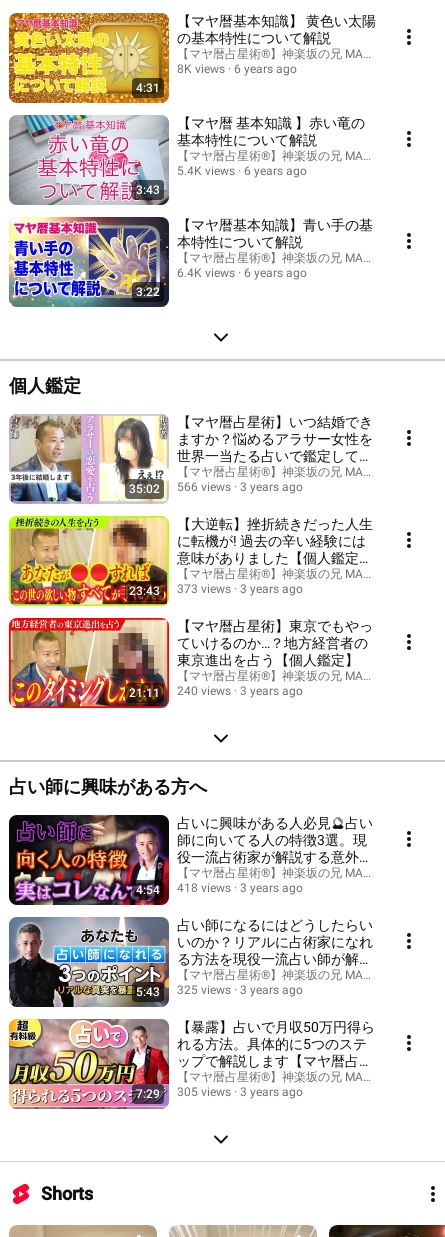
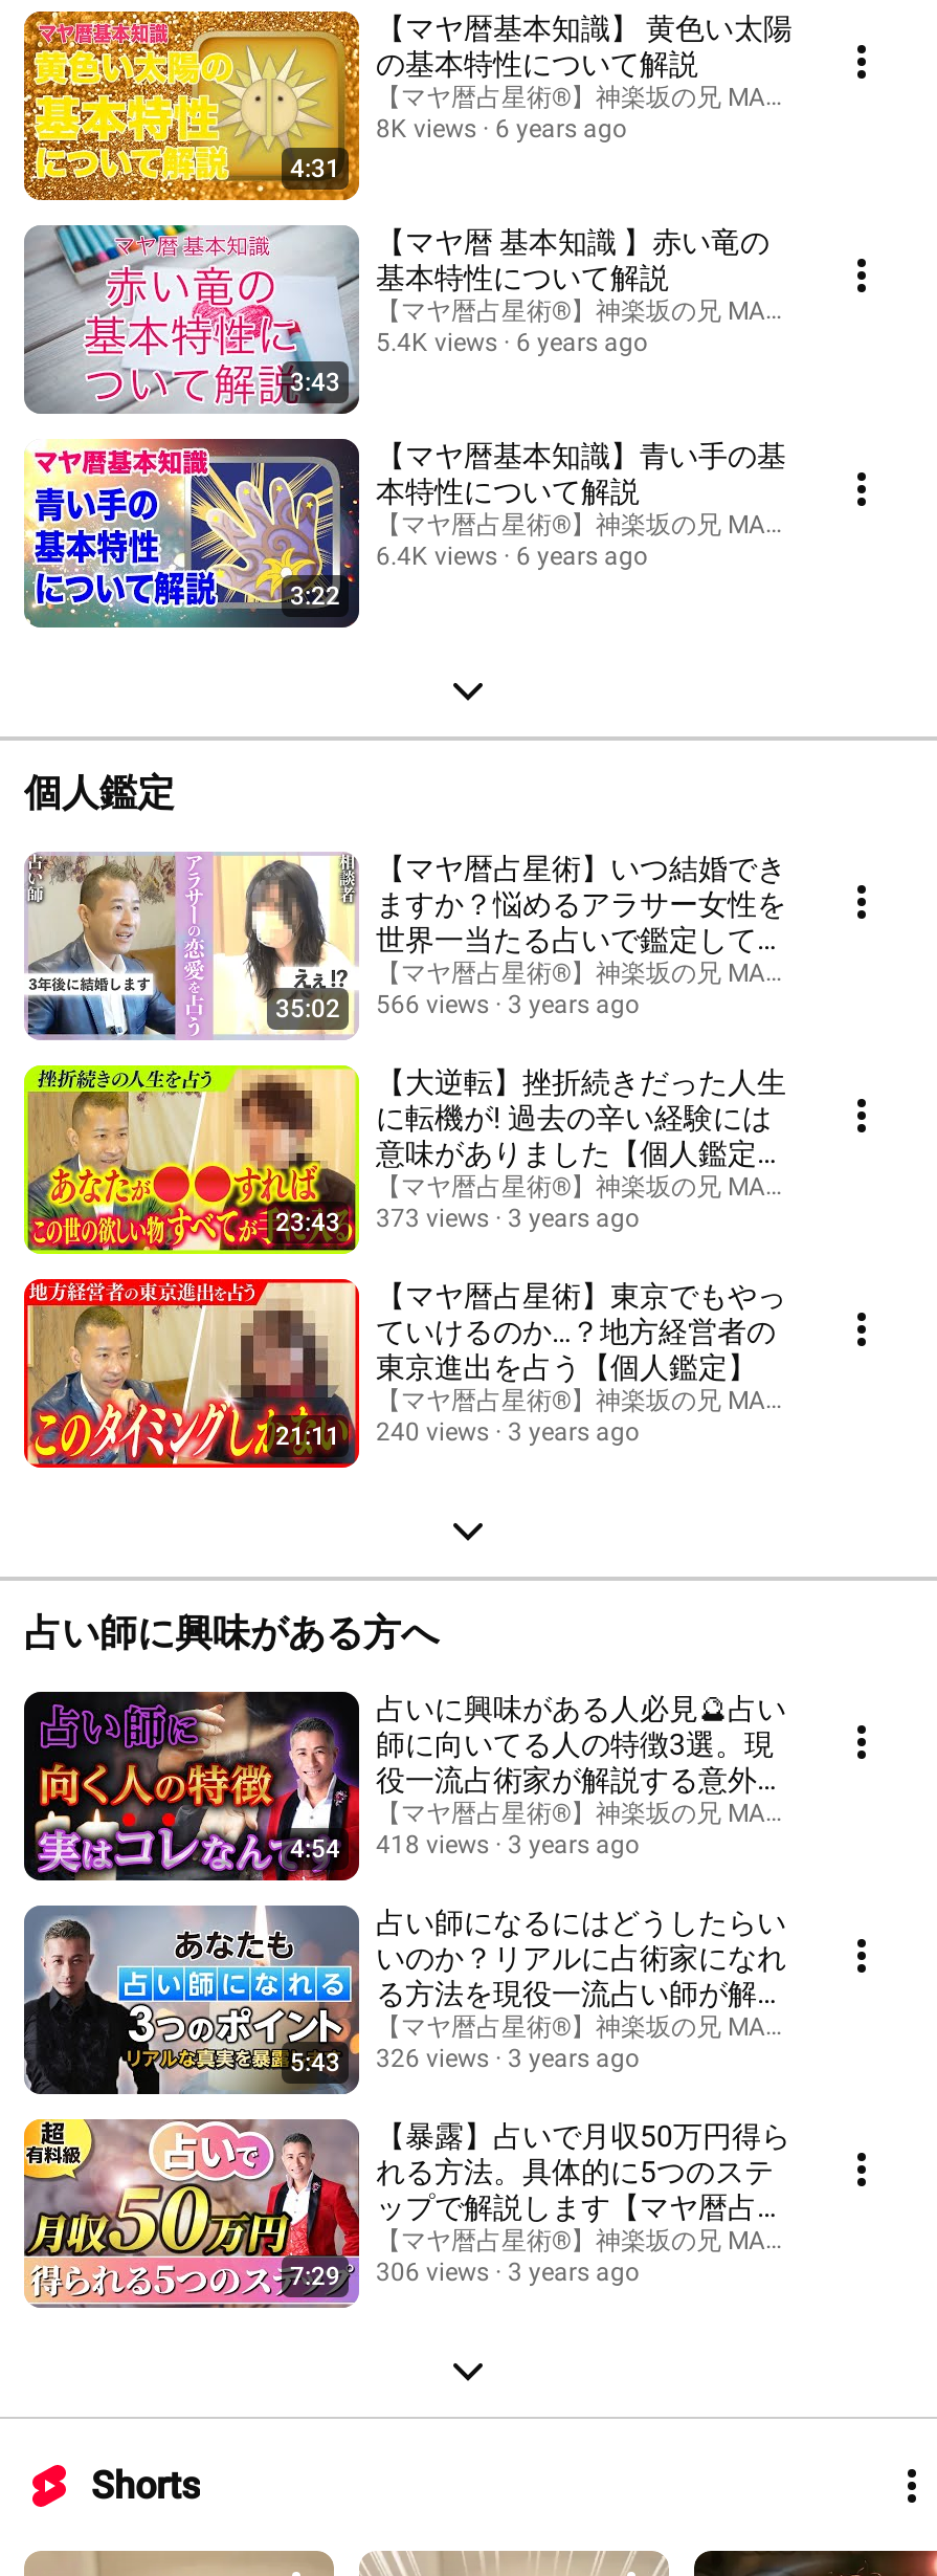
[136,982,303,998] 5:43 325 views 3 years ago -> [290,2043,640,2076] 5:43 326 views 3 years ago
[136,1084,303,1100] 7:29 305 views 3 years ago -> [290,2256,640,2290] 7:29 306 views 3 years ago

